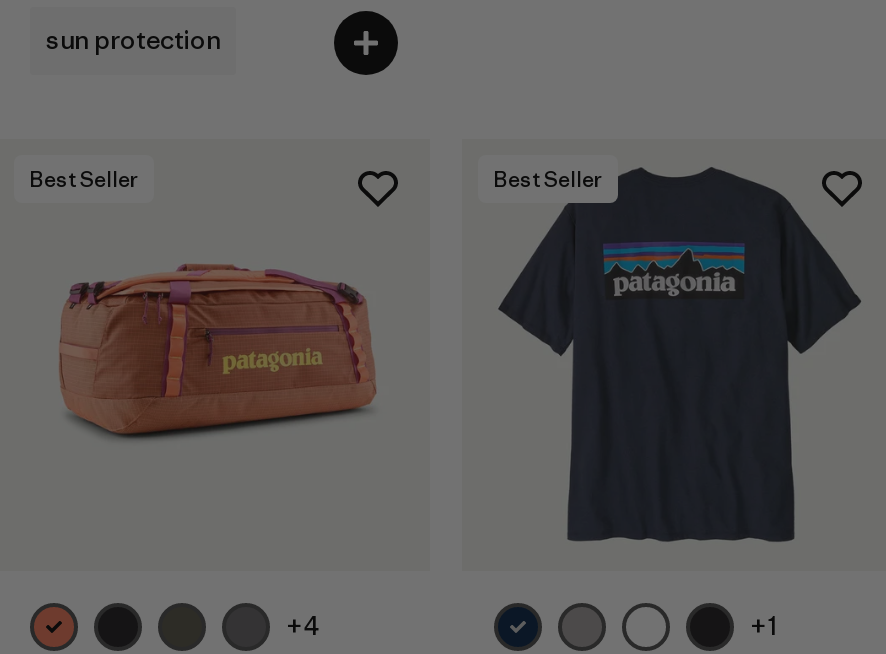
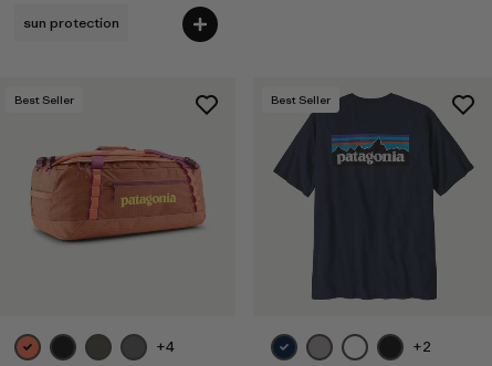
[750,609,776,643] +1 -> [412,337,431,356] +2

